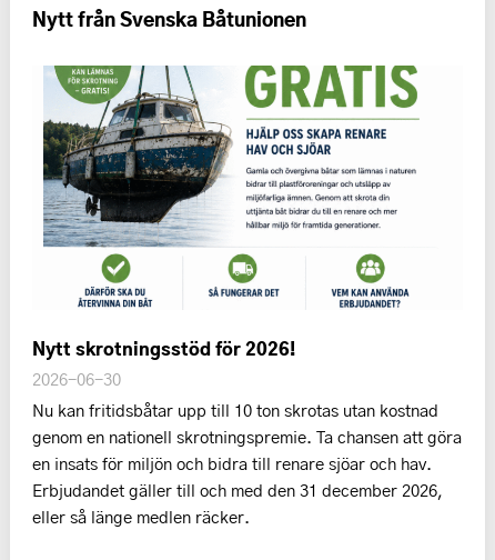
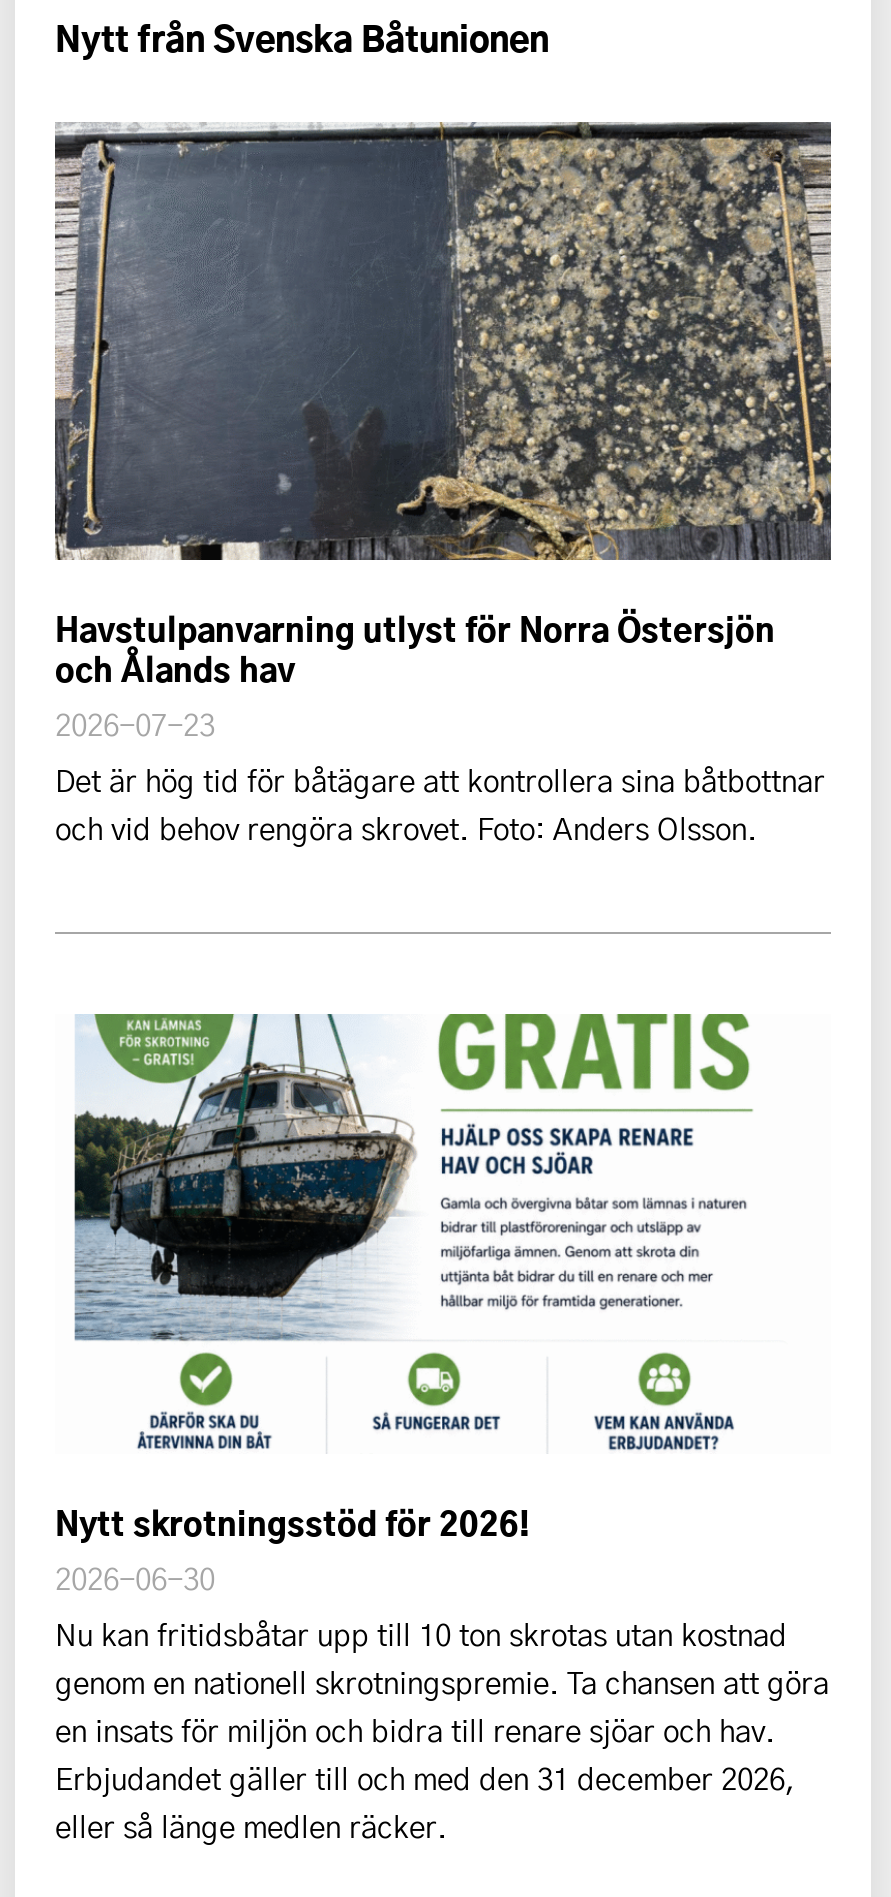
none -> [53,120,833,851] [image] | Havstulpanvarning utlyst för Norra Östersjön | och Ålands hav | 2026-07-23 | Det är hög tid för båtägare att kontrollera sina båtbottnar | och vid behov rengöra skrovet. Foto: Anders Olsson.

